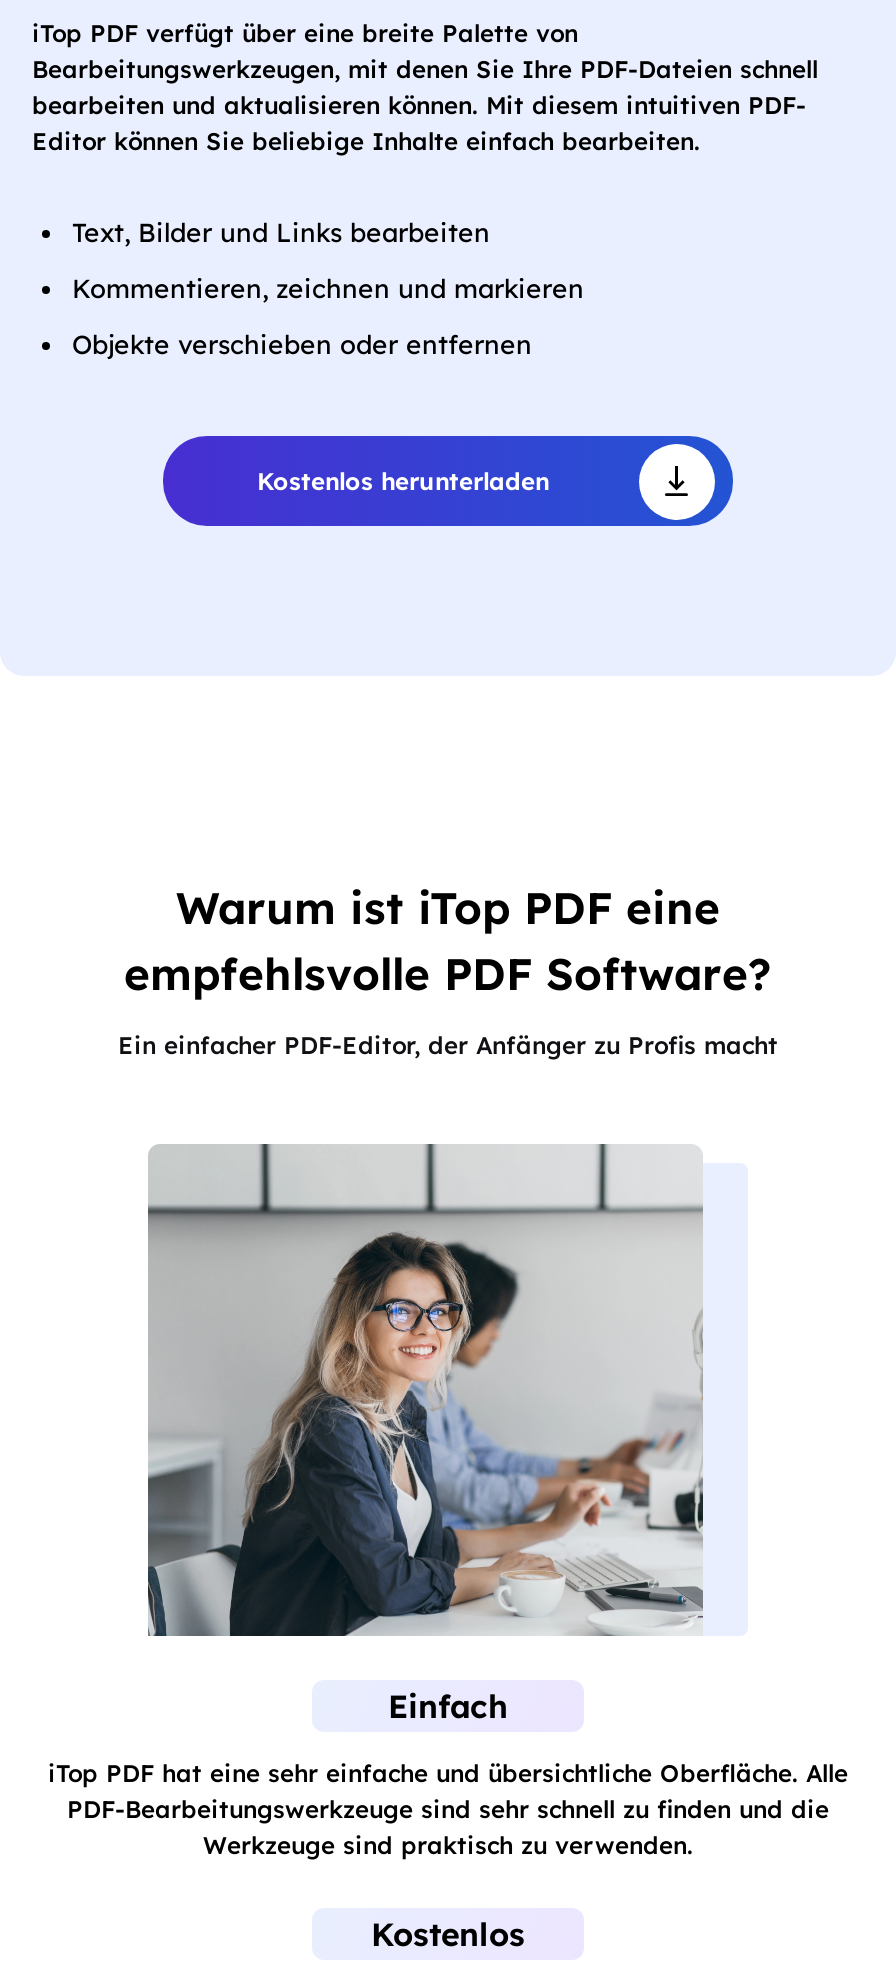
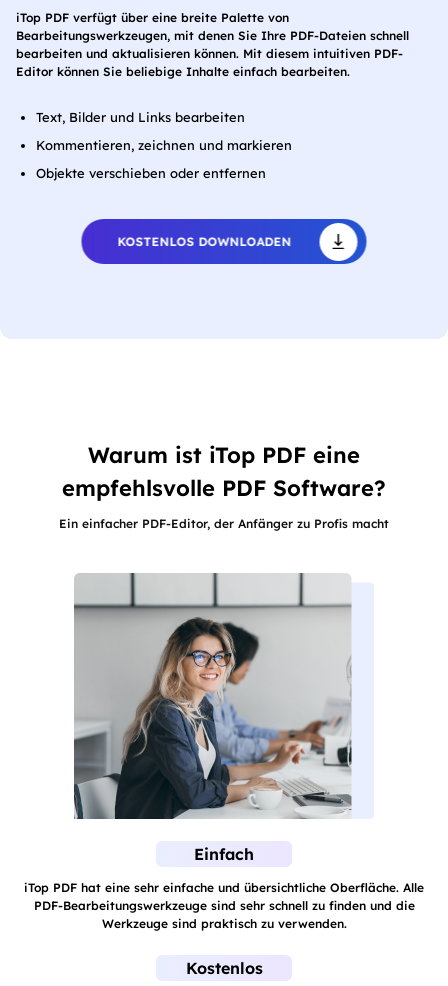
[257,466,549,496] Kostenlos herunterladen -> [117,234,291,249] KOSTENLOS DOWNLOADEN

